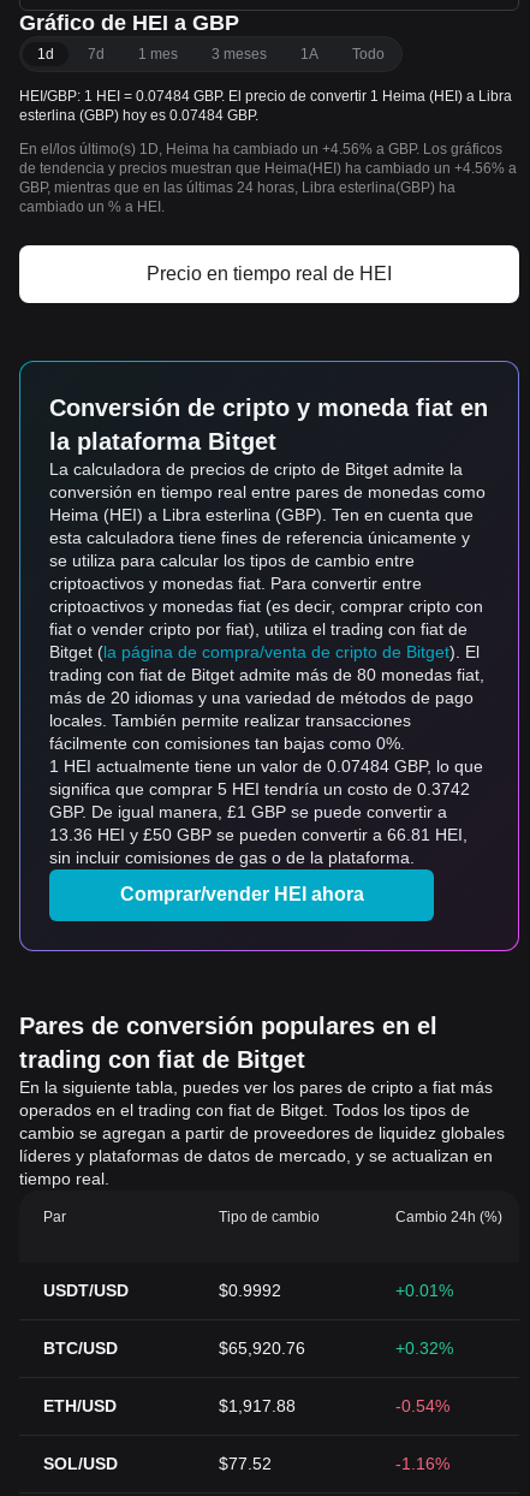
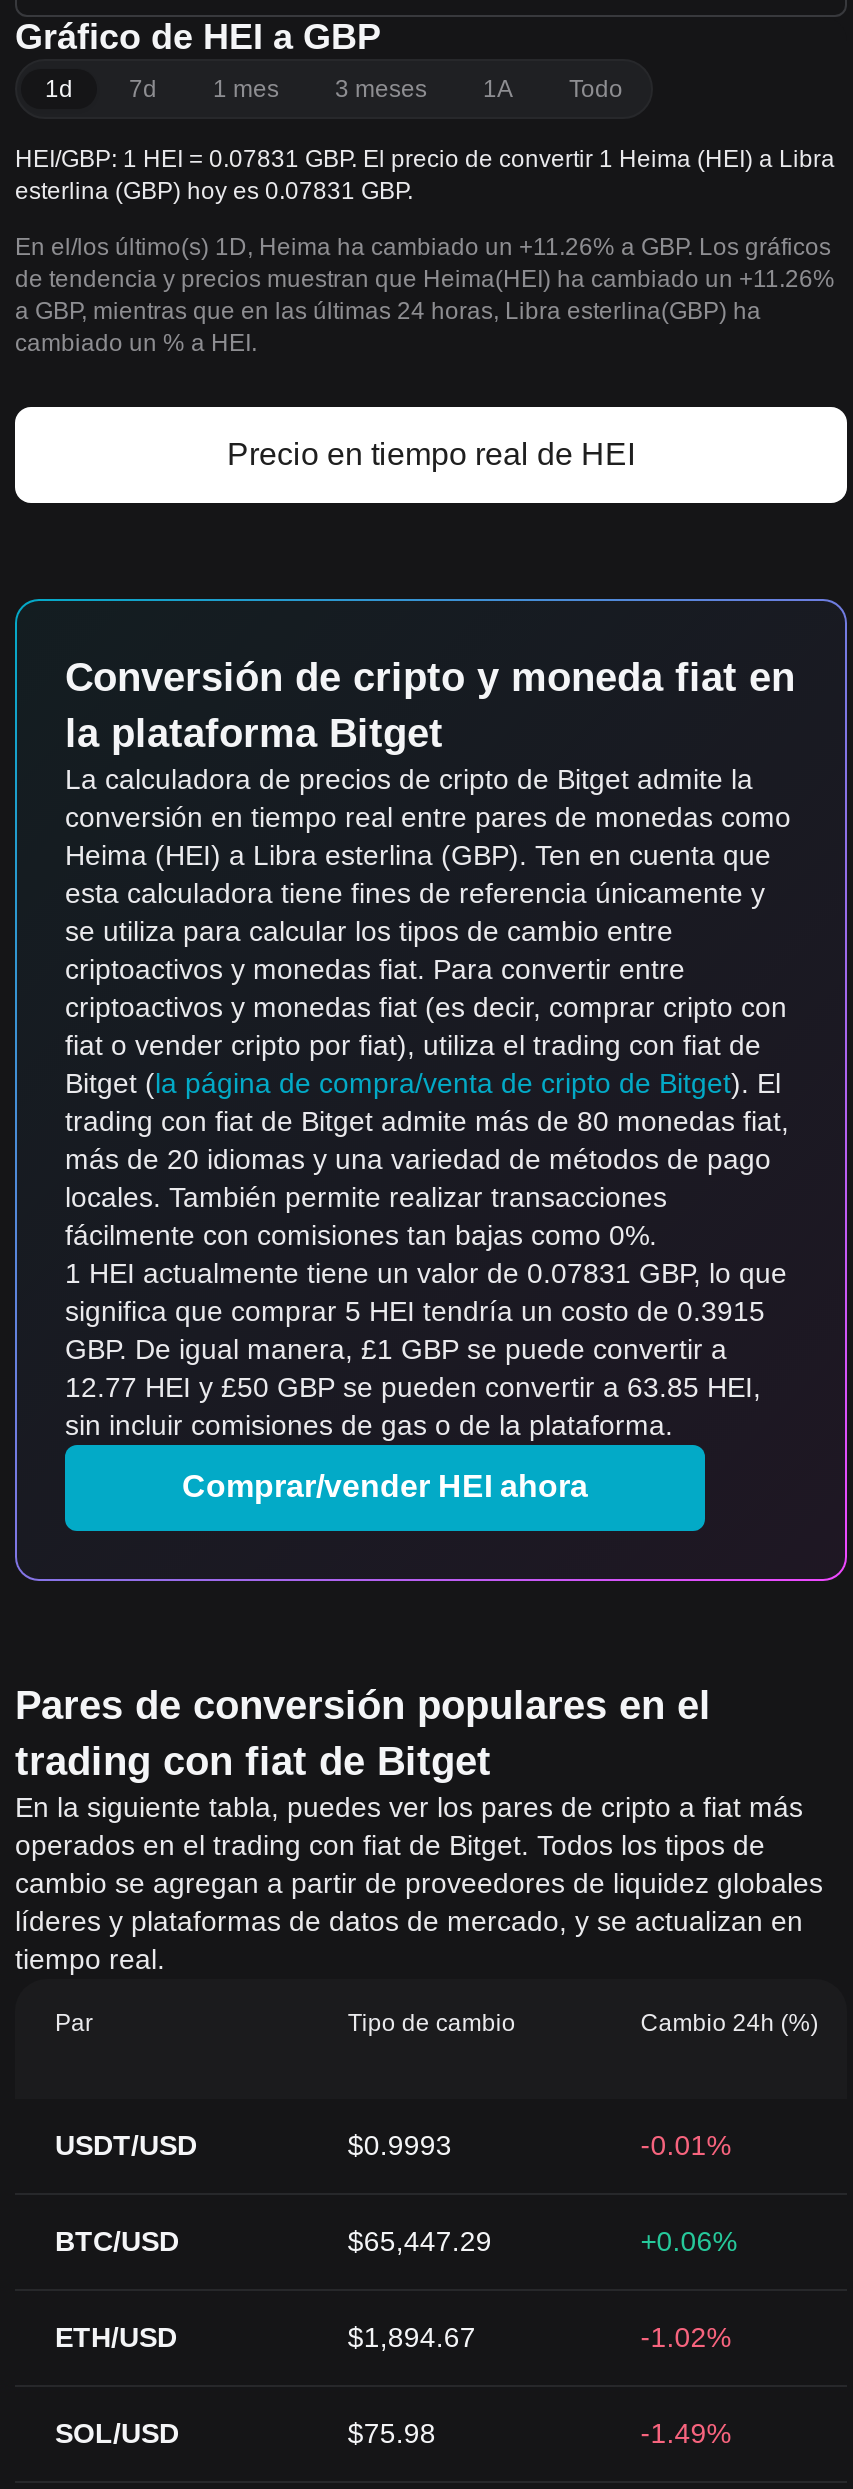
[19,88,512,124] HEI/GBP: 1 HEI = 0.07484 GBP. El precio de convertir 1 Heima (HEI) a Libra | esterlina (GBP) hoy es 0.07484 GBP. -> [15,145,835,205] HEI/GBP: 1 HEI = 0.07831 GBP. El precio de convertir 1 Heima (HEI) a Libra | esterlina (GBP) hoy es 0.07831 GBP.
[19,141,517,196] En el/los último(s) 1D, Heima ha cambiado un +4.56% a GBP. Los gráficos | de tendencia y precios muestran que Heima(HEI) ha cambiado un +4.56% a | GBP, mientras que en las últimas 24 horas, Libra esterlina(GBP) ha -> [15,233,835,325] En el/los último(s) 1D, Heima ha cambiado un +11.26% a GBP. Los gráficos | de tendencia y precios muestran que Heima(HEI) ha cambiado un +11.26% | a GBP, mientras que en las últimas 24 horas, Libra esterlina(GBP) ha
[49,756,483,776] 1 HEI actualmente tiene un valor de 0.07484 GBP, lo que -> [65,1257,787,1289] 1 HEI actualmente tiene un valor de 0.07831 GBP, lo que
[49,779,470,799] significa que comprar 5 HEI tendría un costo de 0.3742 -> [65,1295,765,1327] significa que comprar 5 HEI tendría un costo de 0.3915
[49,825,468,844] 13.36 HEI y £50 GBP se pueden convertir a 66.81 HEI, -> [65,1371,761,1403] 12.77 HEI y £50 GBP se pueden convertir a 63.85 HEI,
[219,1281,282,1300] $0.9992 -> [348,2129,452,2161] $0.9993
[395,1281,453,1300] +0.01% -> [641,2129,731,2161] -0.01%
[219,1338,306,1358] $65,920.76 -> [348,2225,492,2257] $65,447.29
[395,1338,453,1358] +0.32% -> [641,2225,737,2257] +0.06%
[219,1396,296,1415] $1,917.88 -> [348,2321,476,2353] $1,894.67
[395,1396,449,1415] -0.54% -> [641,2321,731,2353] -1.02%
[219,1454,272,1473] $77.52 -> [348,2417,436,2449] $75.98
[395,1454,449,1473] -1.16% -> [641,2417,731,2449] -1.49%

